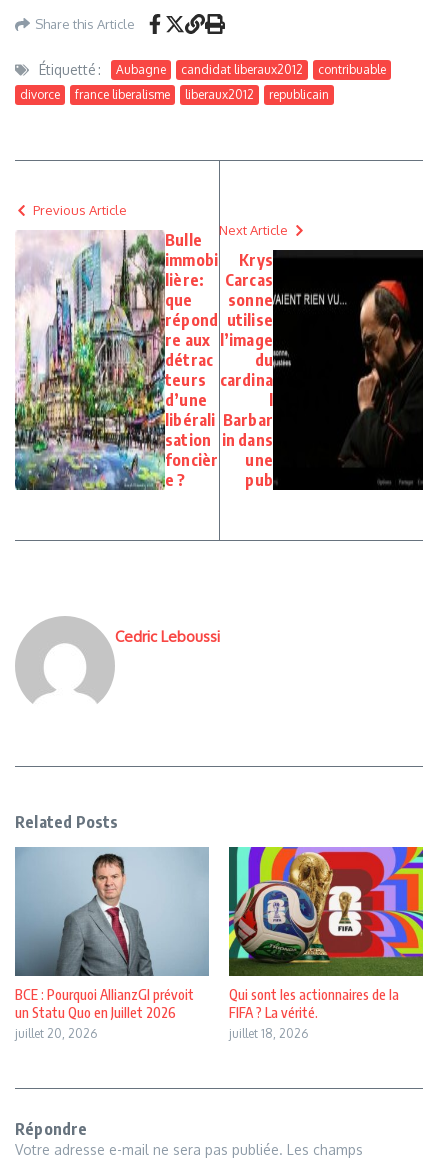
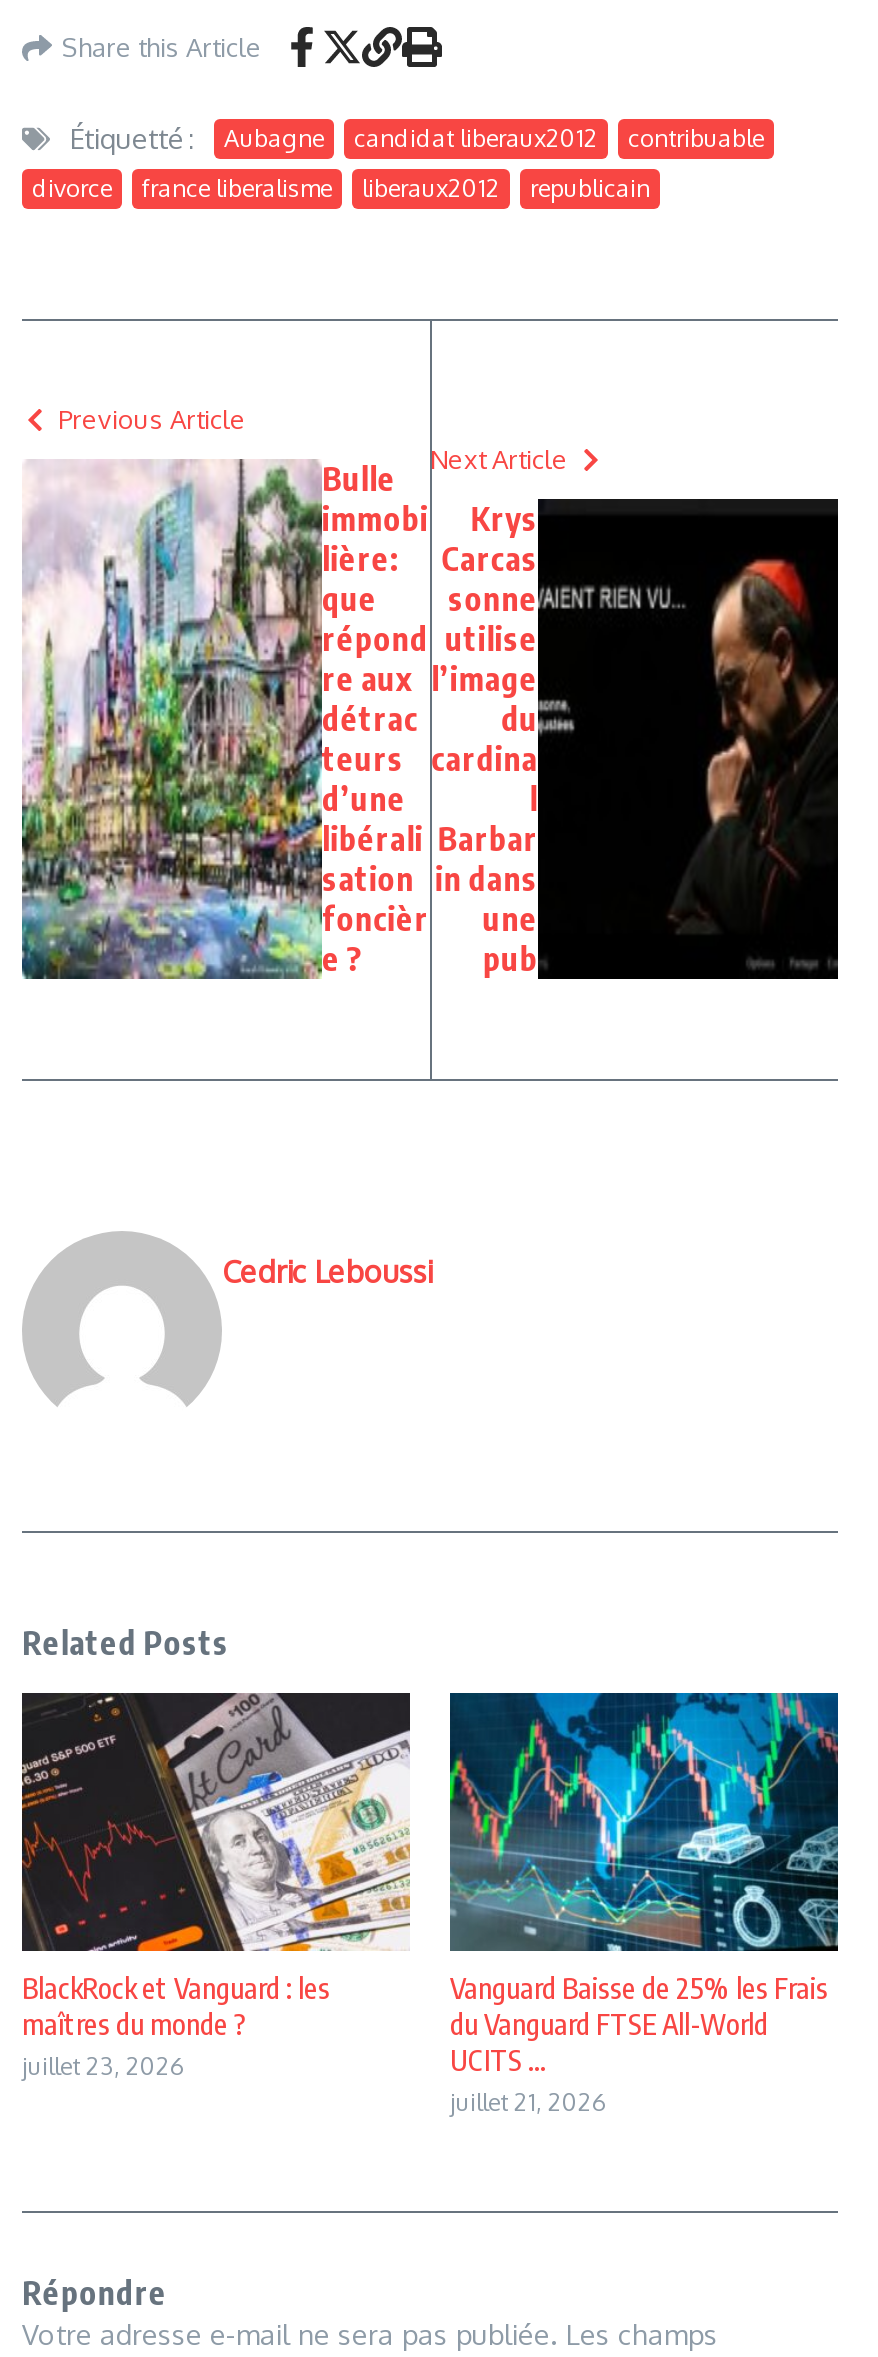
[14,847,209,1041] [image] | BCE : Pourquoi AllianzGI prévoit | un Statu Quo en Juillet 2026 | juillet 20, 2026 -> [20,1691,412,2082] [image] | BlackRock et Vanguard : les | maîtres du monde ? | juillet 23, 2026
[228,846,424,1041] [image] | Qui sont les actionnaires de la | FIFA ? La vérité. | juillet 18, 2026 -> [448,1691,840,2118] [image] | Vanguard Baisse de 25% les Frais | du Vanguard FTSE All-World | UCITS ... | juillet 21, 2026

